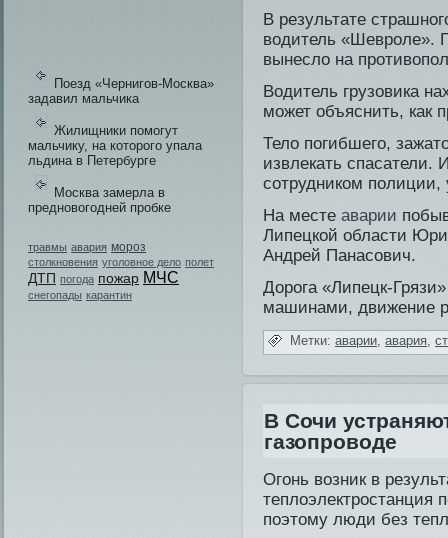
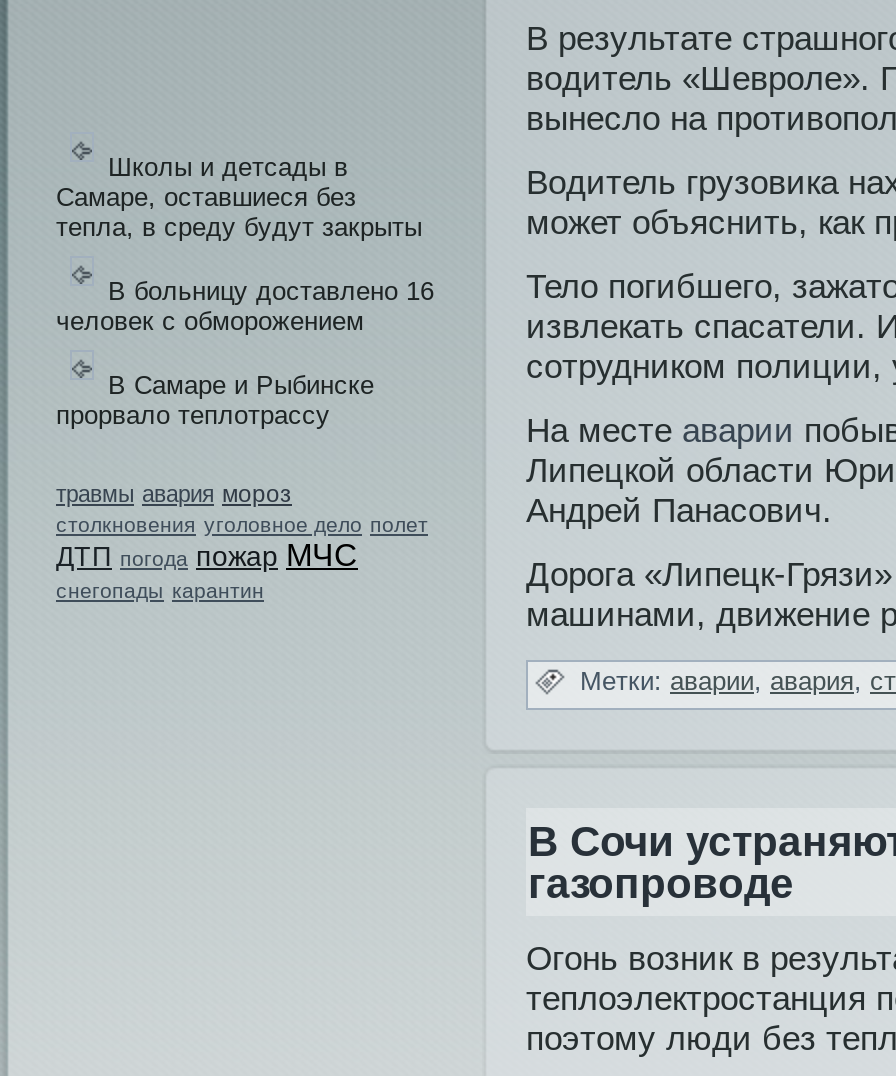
[28,76,214,106] Поезд «Чернигов-Москва» | задавил мальчика -> [56,152,422,242] Школы и детсады в | Самаре, оставшиеся без | тепла, в среду будут закрыты
[28,123,202,168] Жилищники помогут | мальчику, на которого упала | льдина в Петербурге -> [56,276,434,336] В больницу доставлено 16 | человек с обморожением
[28,185,171,215] Москва замерла в | предновогодней пробке -> [56,370,374,430] В Самаре и Рыбинске | прорвало теплотрассу

